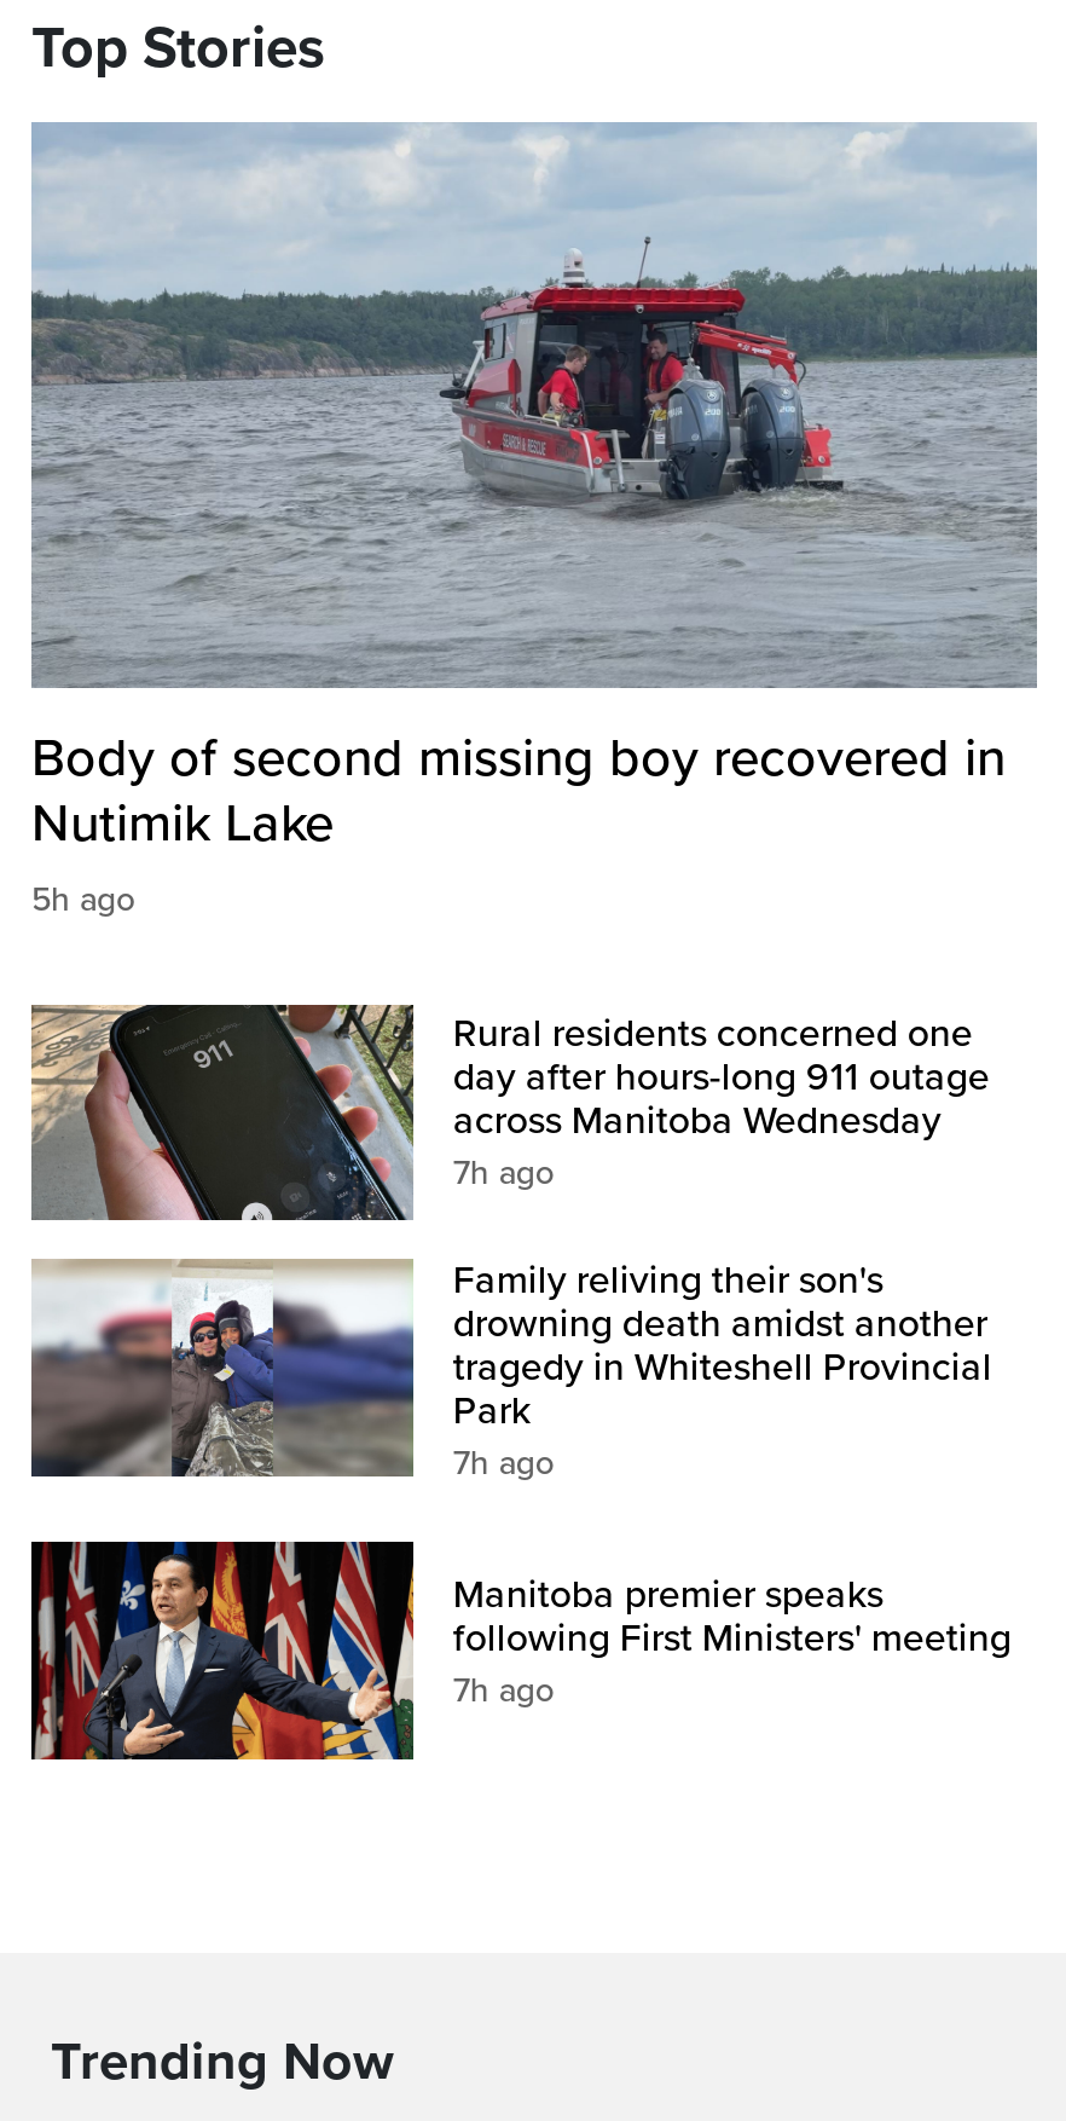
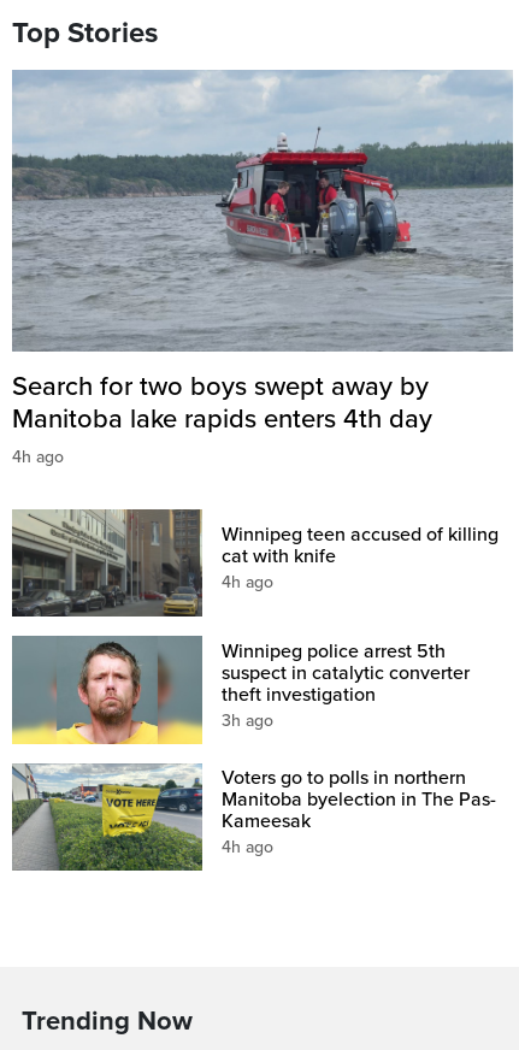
[31,728,1006,921] Body of second missing boy recovered in | Nutimik Lake | 5h ago -> [12,371,432,468] Search for two boys swept away by | Manitoba lake rapids enters 4th day | 4h ago
[31,1005,990,1220] [image] | Rural residents concerned one | day after hours-long 911 outage | across Manitoba Wednesday | 7h ago -> [11,508,499,618] [image] | Winnipeg teen accused of killing | cat with knife | 4h ago
[31,1258,992,1485] [image] | Family reliving their son's | drowning death amidst another | tragedy in Whiteshell Provincial | Park | 7h ago -> [11,636,470,745] [image] | Winnipeg police arrest 5th | suspect in catalytic converter | theft investigation | 3h ago
[31,1539,1011,1762] [image] | Manitoba premier speaks | following First Ministers' meeting | 7h ago -> [11,762,497,872] [image] | Voters go to polls in northern | Manitoba byelection in The Pas- | Kameesak | 4h ago

